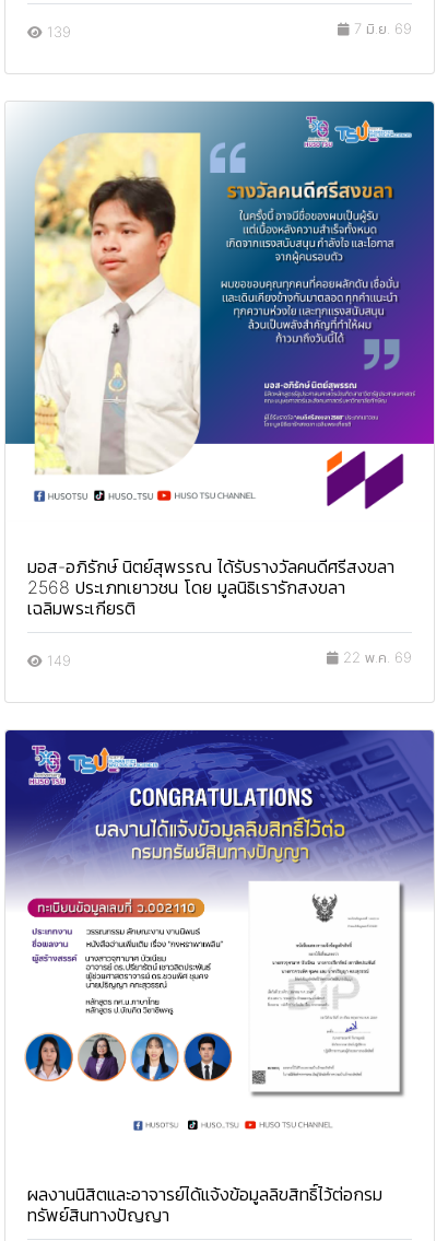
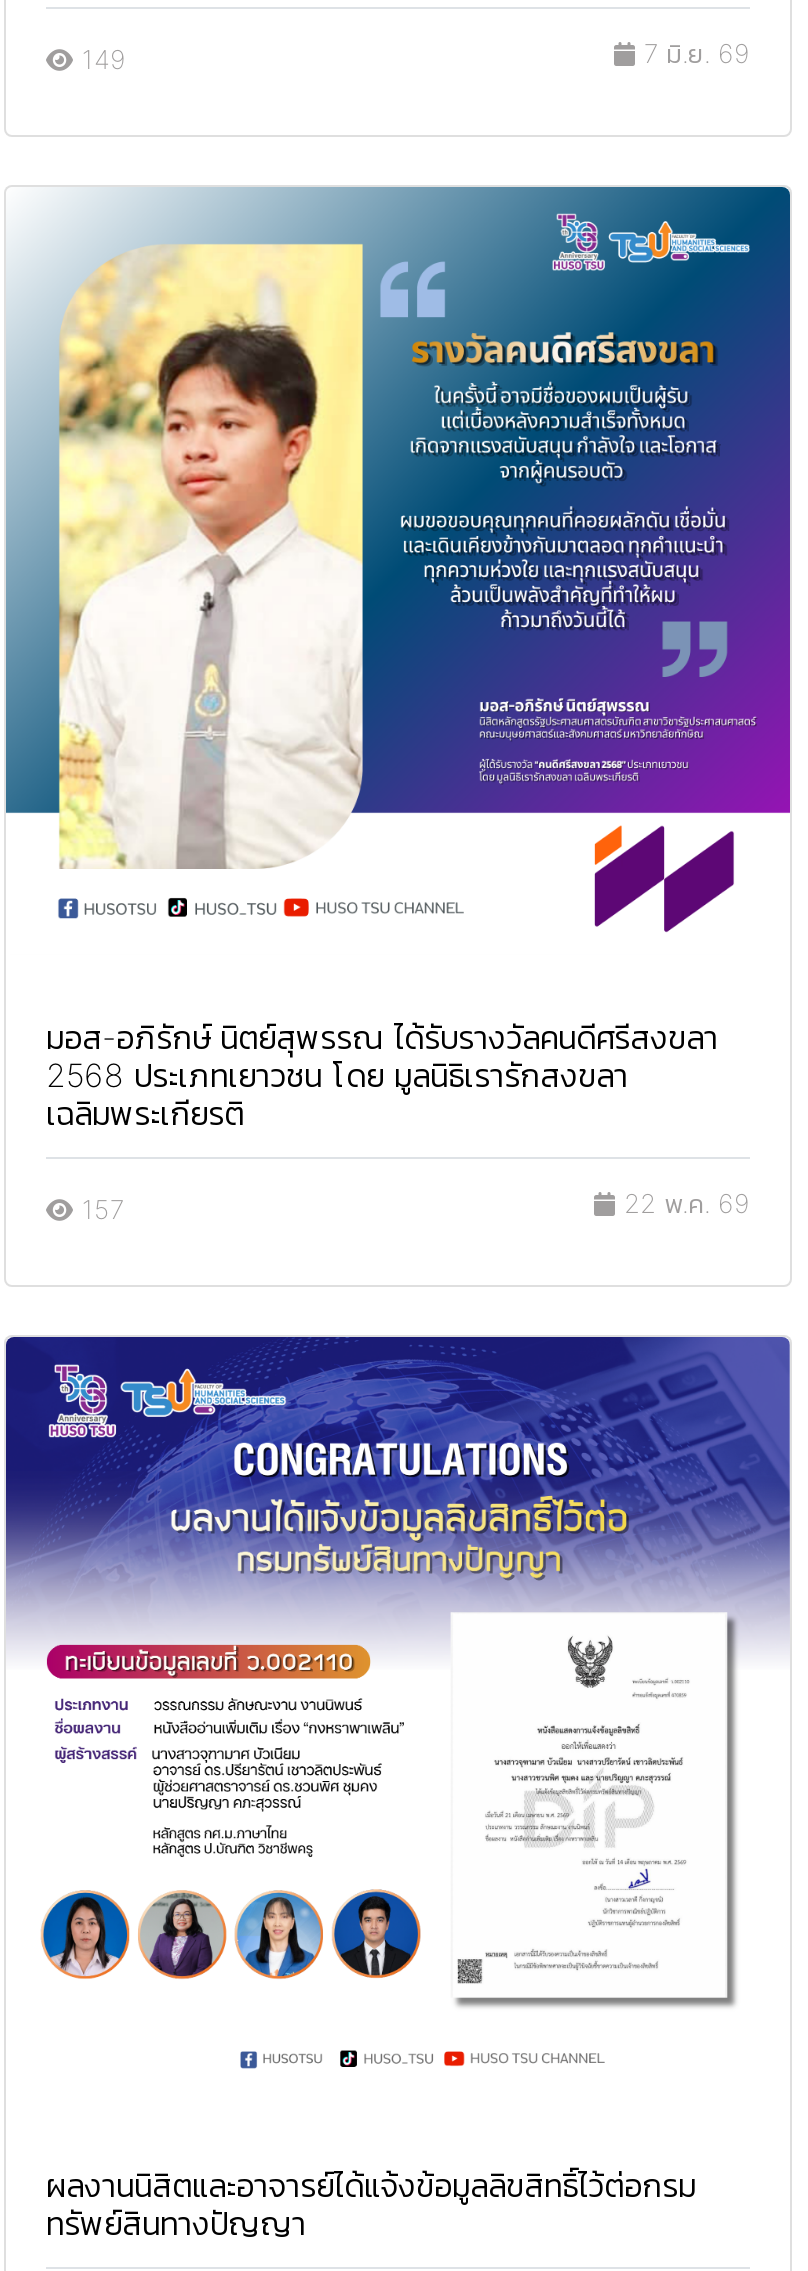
[43,23,71,41] 139 -> [74,43,126,75] 149
[43,651,71,669] 149 -> [74,1193,124,1225] 157

